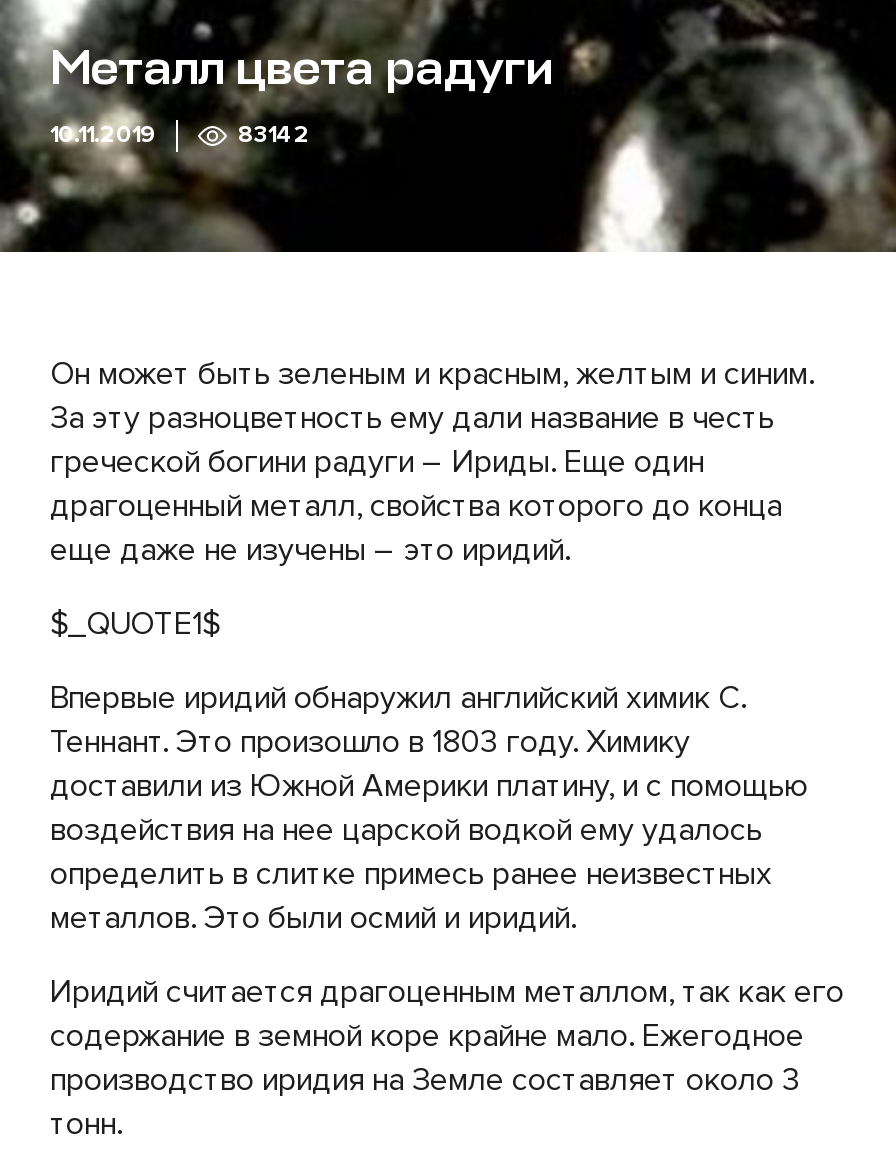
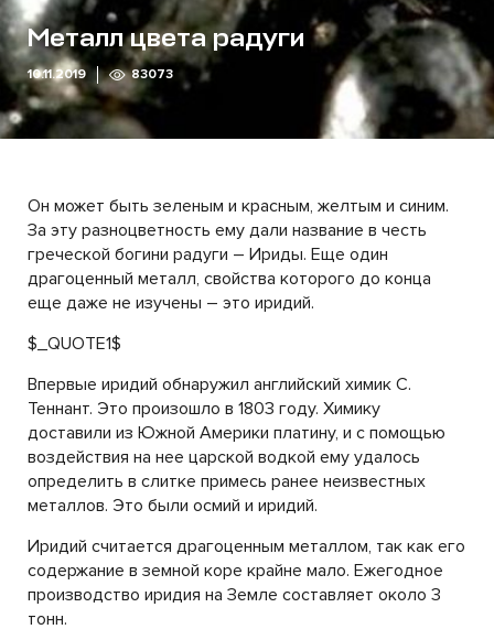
[238,120,310,150] 83142 -> [131,66,173,83] 83073

